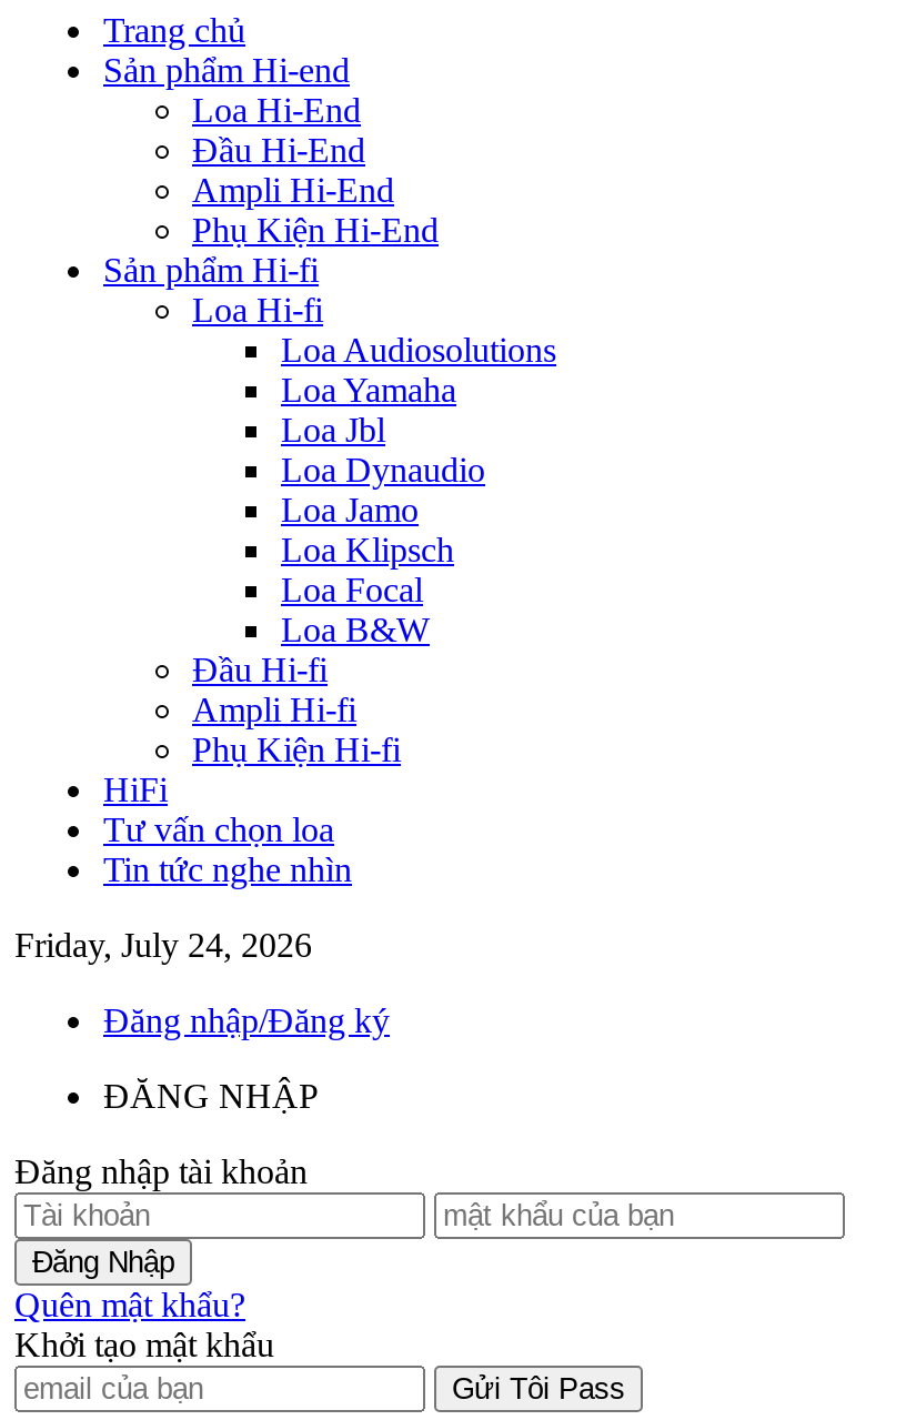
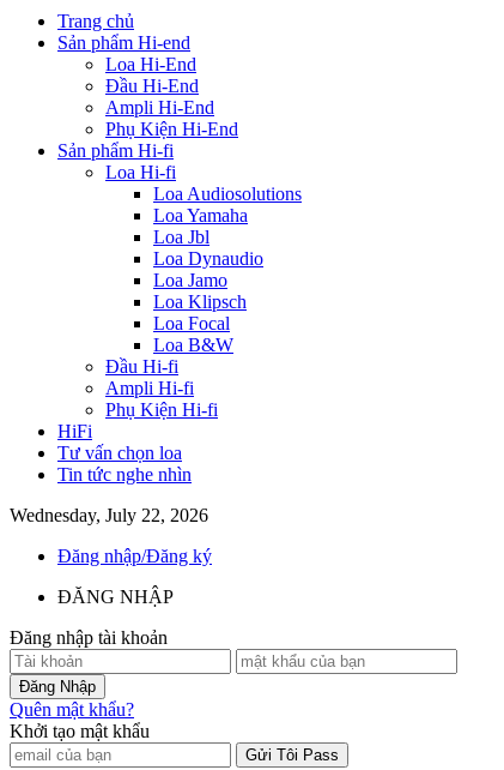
[14,926,312,964] Friday, July 24, 2026 -> [10,505,208,525] Wednesday, July 22, 2026

